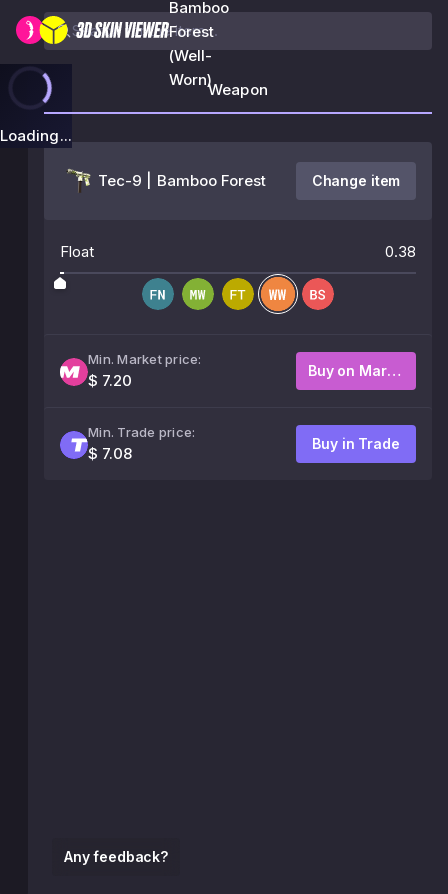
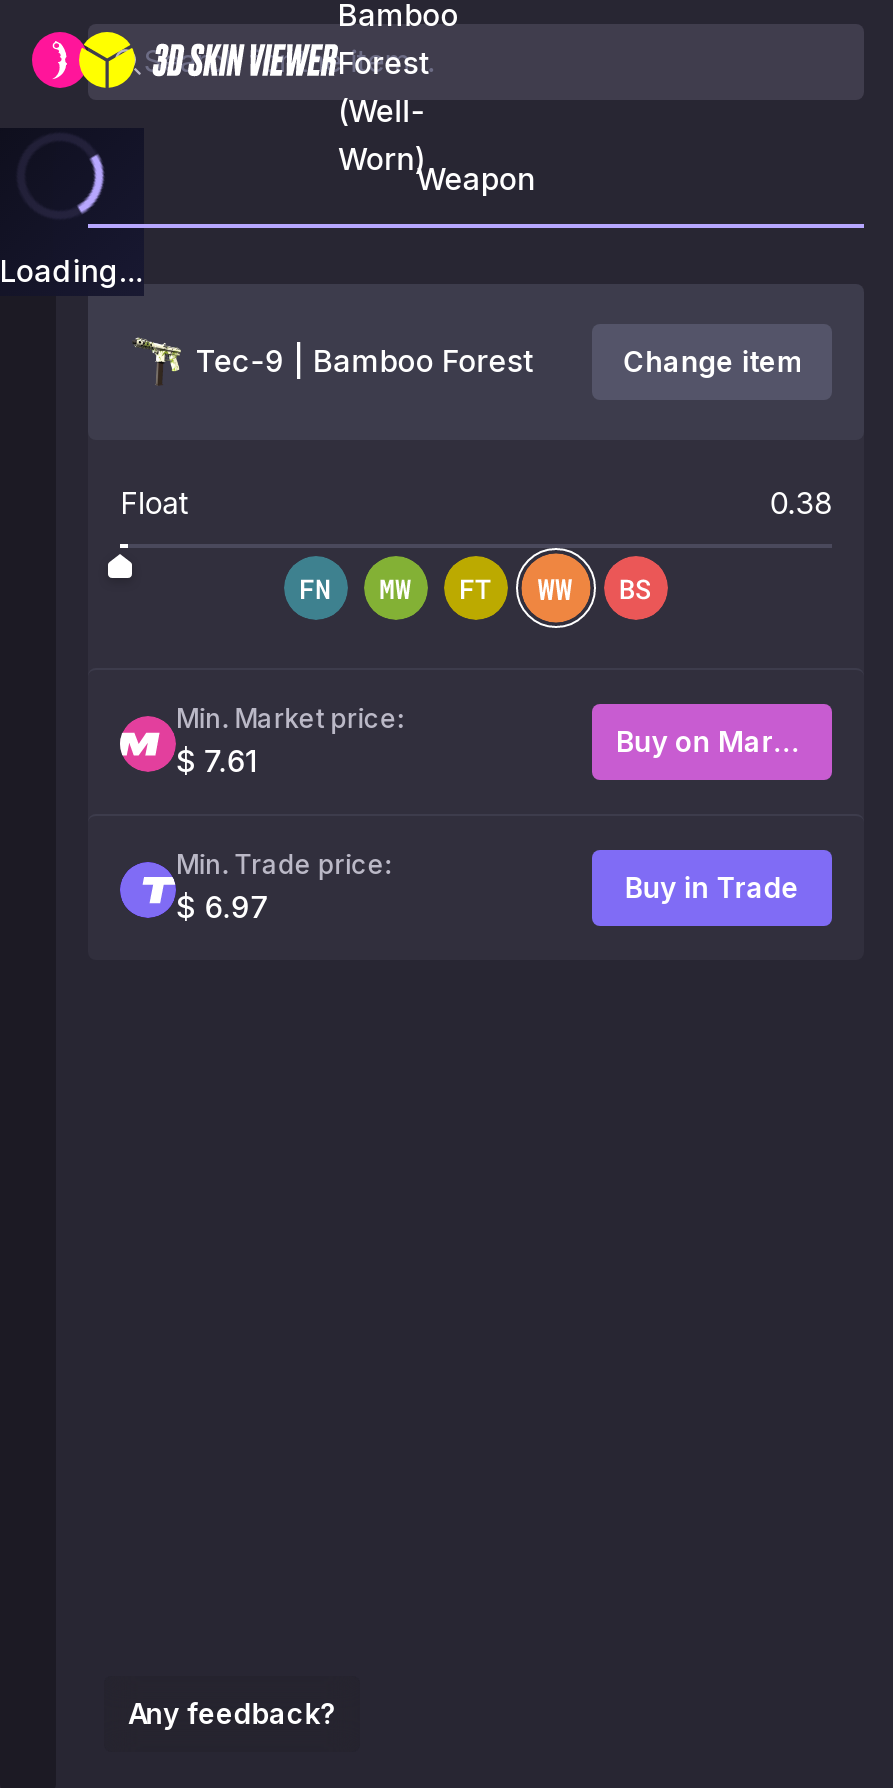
[88,371,132,390] $ 7.20 -> [176,742,257,780] $ 7.61
[88,444,132,463] $ 7.08 -> [176,888,269,926] $ 6.97

